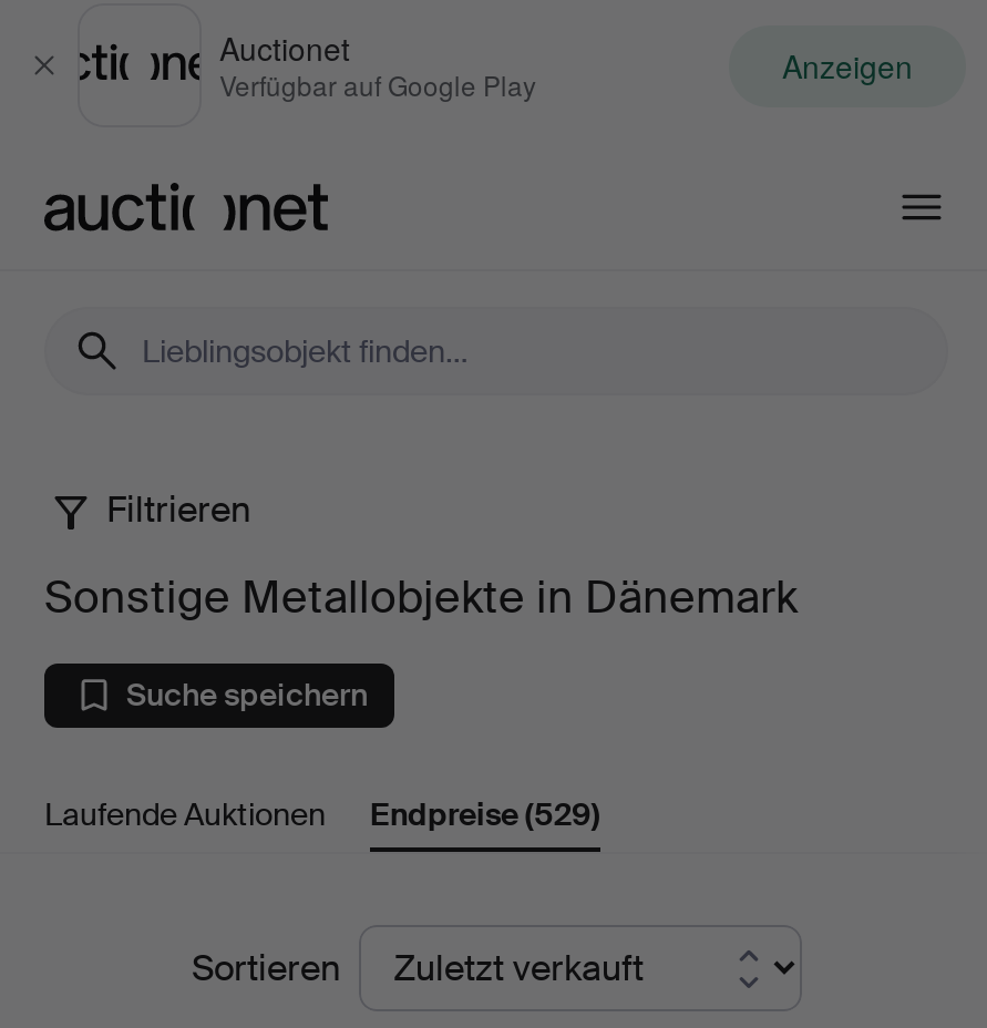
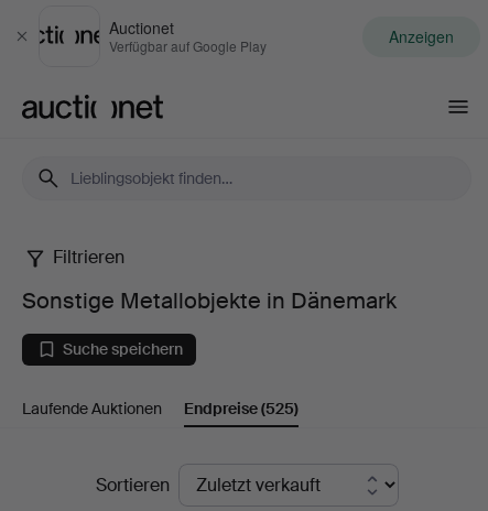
[370,794,600,833] Endpreise(529) -> [184,398,299,418] Endpreise(525)

